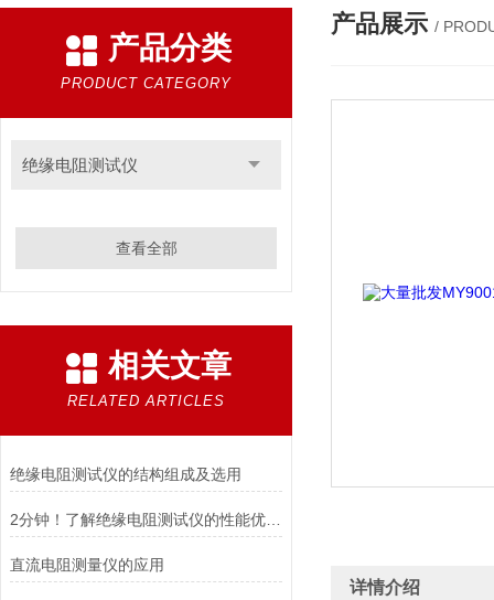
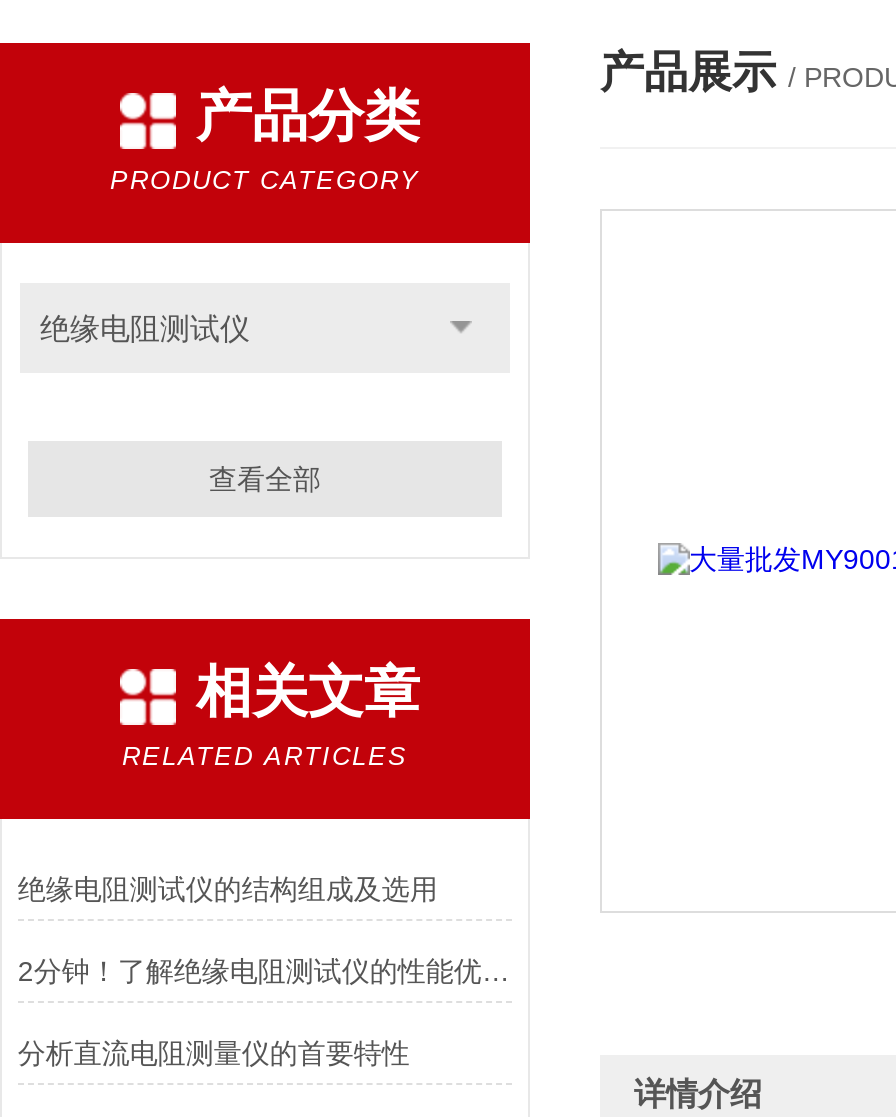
[10,556,164,574] 直流电阻测量仪的应用 -> [18,1037,410,1069] 分析直流电阻测量仪的首要特性

